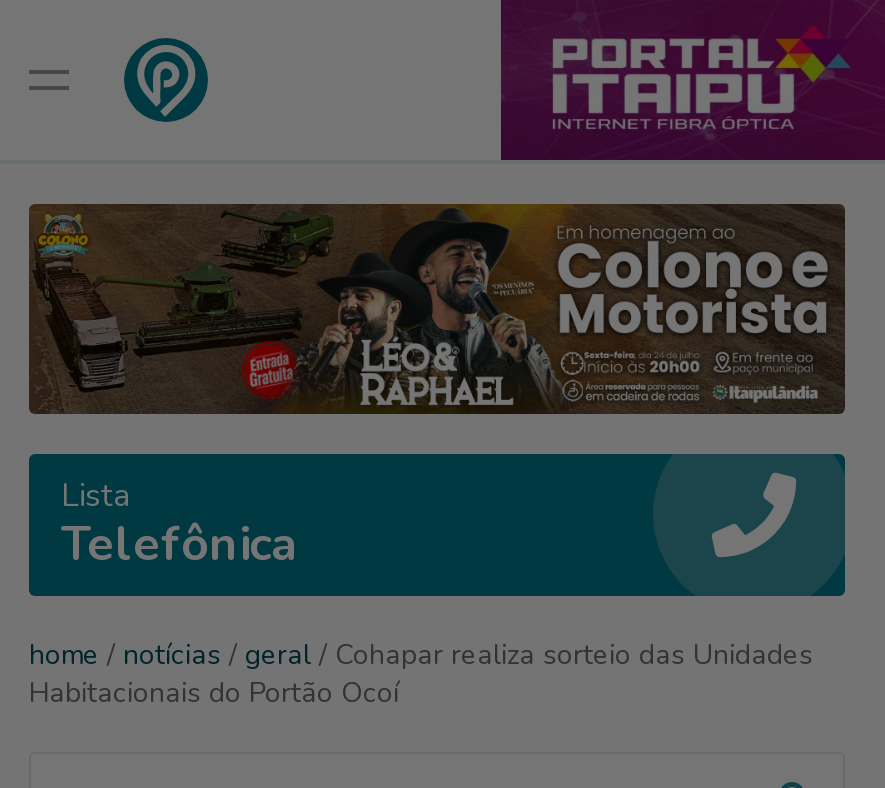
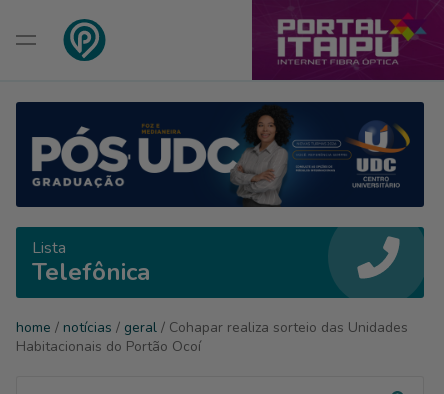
[27,202,845,416] [image] -> [15,101,424,208] [image]

